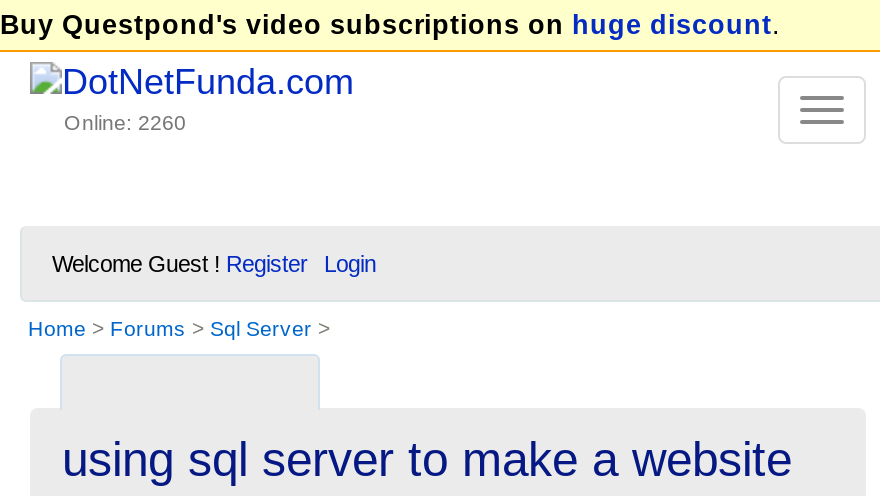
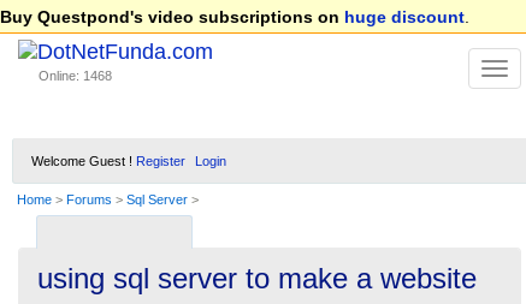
[64,110,186,134] Online: 2260 -> [39,69,112,83] Online: 1468

